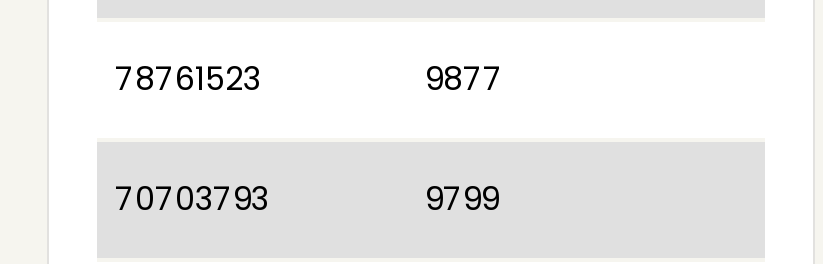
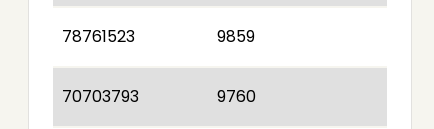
[425,56,503,102] 9877 -> [217,25,255,48] 9859
[425,176,499,222] 9799 -> [217,85,256,108] 9760

